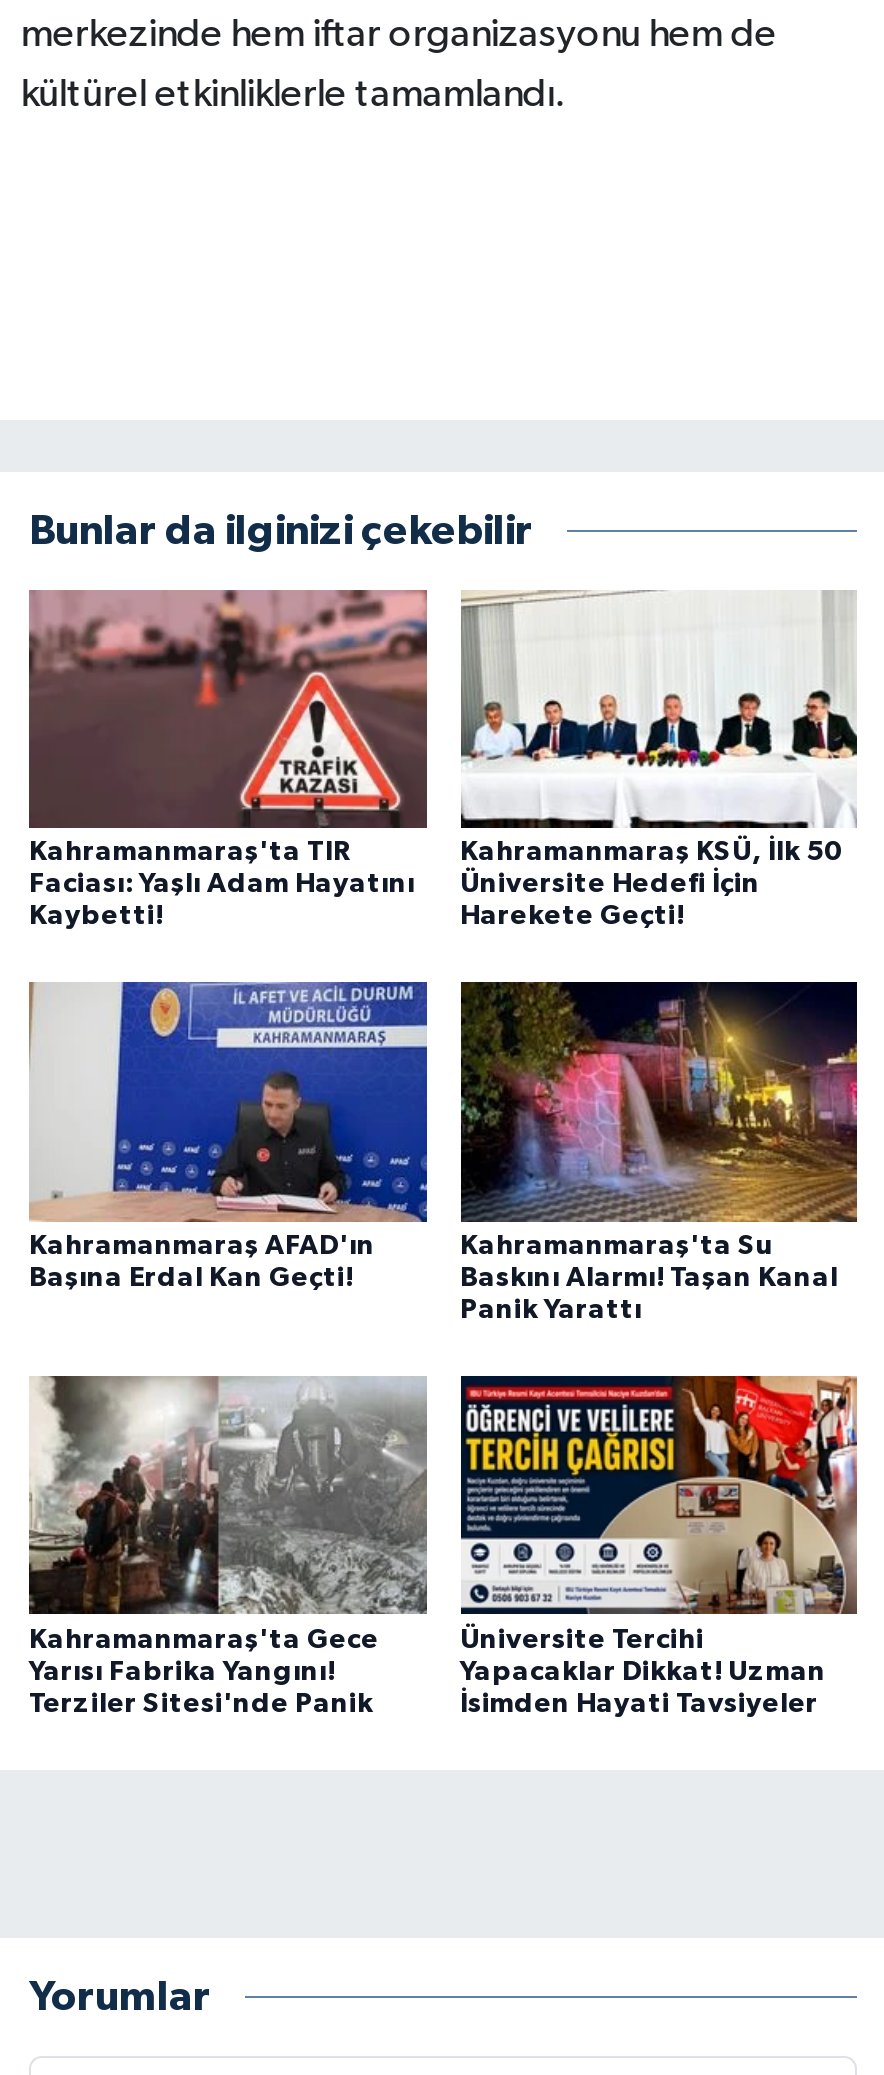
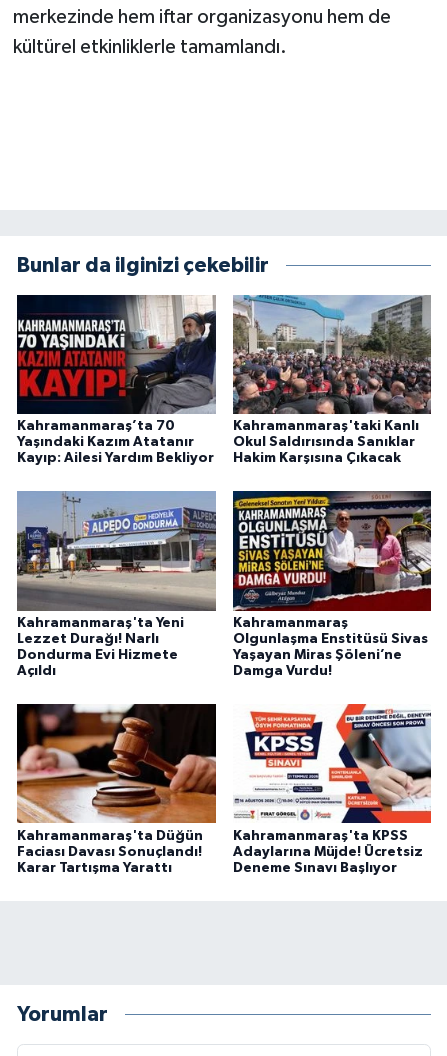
[27,588,429,930] [image] | Kahramanmaraş'ta TIR | Faciası: Yaşlı Adam Hayatını | Kaybetti! -> [17,294,216,465] [image] | Kahramanmaraş’ta 70 | Yaşındaki Kazım Atatanır | Kayıp: Ailesi Yardım Bekliyor
[460,590,857,930] [image] | Kahramanmaraş KSÜ, İlk 50 | Üniversite Hedefi İçin | Harekete Geçti! -> [232,294,431,465] [image] | Kahramanmaraş'taki Kanlı | Okul Saldırısında Sanıklar | Hakim Karşısına Çıkacak
[29,982,429,1292] [image] | Kahramanmaraş AFAD'ın | Başına Erdal Kan Geçti! -> [16,491,217,678] [image] | Kahramanmaraş'ta Yeni | Lezzet Durağı! Narlı | Dondurma Evi Hizmete | Açıldı
[459,980,859,1324] [image] | Kahramanmaraş'ta Su | Baskını Alarmı! Taşan Kanal | Panik Yarattı -> [232,490,431,678] [image] | Kahramanmaraş | Olgunlaşma Enstitüsü Sivas | Yaşayan Miras Şöleni’ne | Damga Vurdu!
[27,1374,429,1717] [image] | Kahramanmaraş'ta Gece | Yarısı Fabrika Yangını! | Terziler Sitesi'nde Panik -> [16,703,216,875] [image] | Kahramanmaraş'ta Düğün | Faciası Davası Sonuçlandı! | Karar Tartışma Yarattı
[459,1374,859,1717] [image] | Üniversite Tercihi | Yapacaklar Dikkat! Uzman | İsimden Hayati Tavsiyeler -> [232,703,432,875] [image] | Kahramanmaraş'ta KPSS | Adaylarına Müjde! Ücretsiz | Deneme Sınavı Başlıyor

